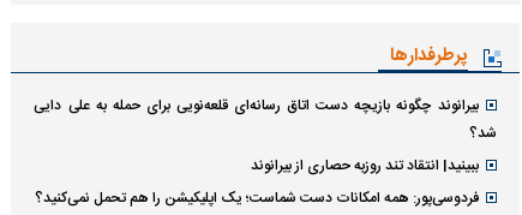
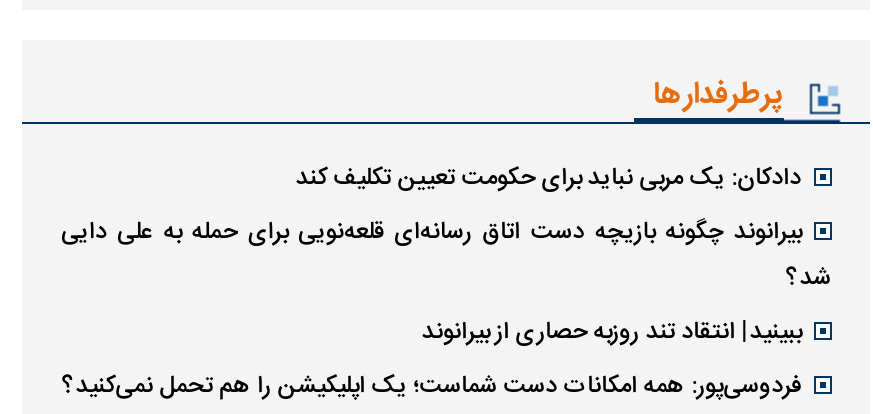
none -> [295,158,801,198] دادکان: یک مربی نباید برای حکومت تعیین تکلیف کند

